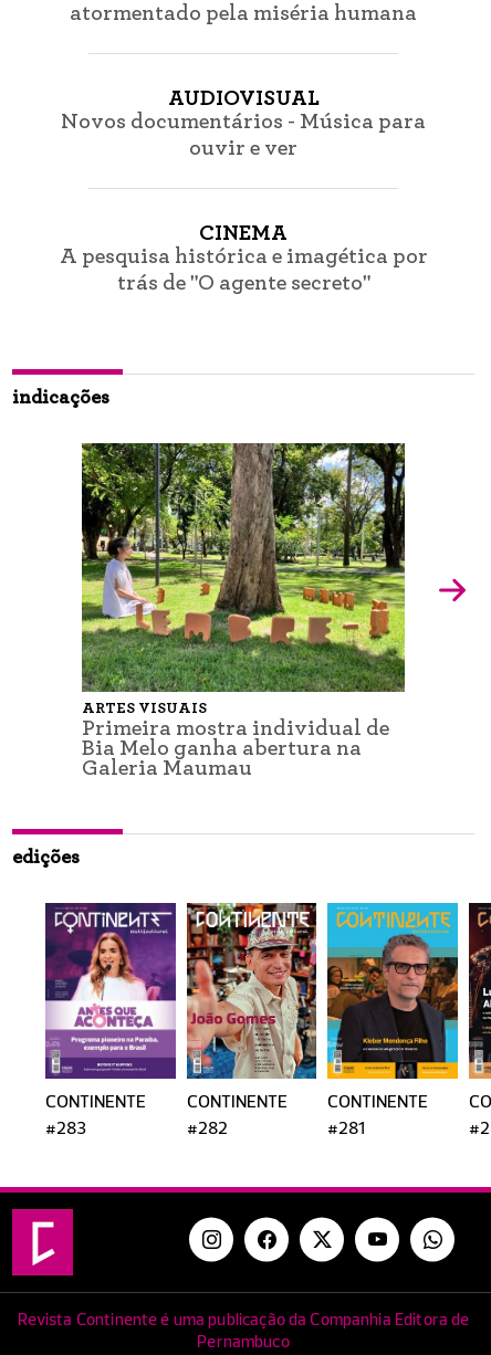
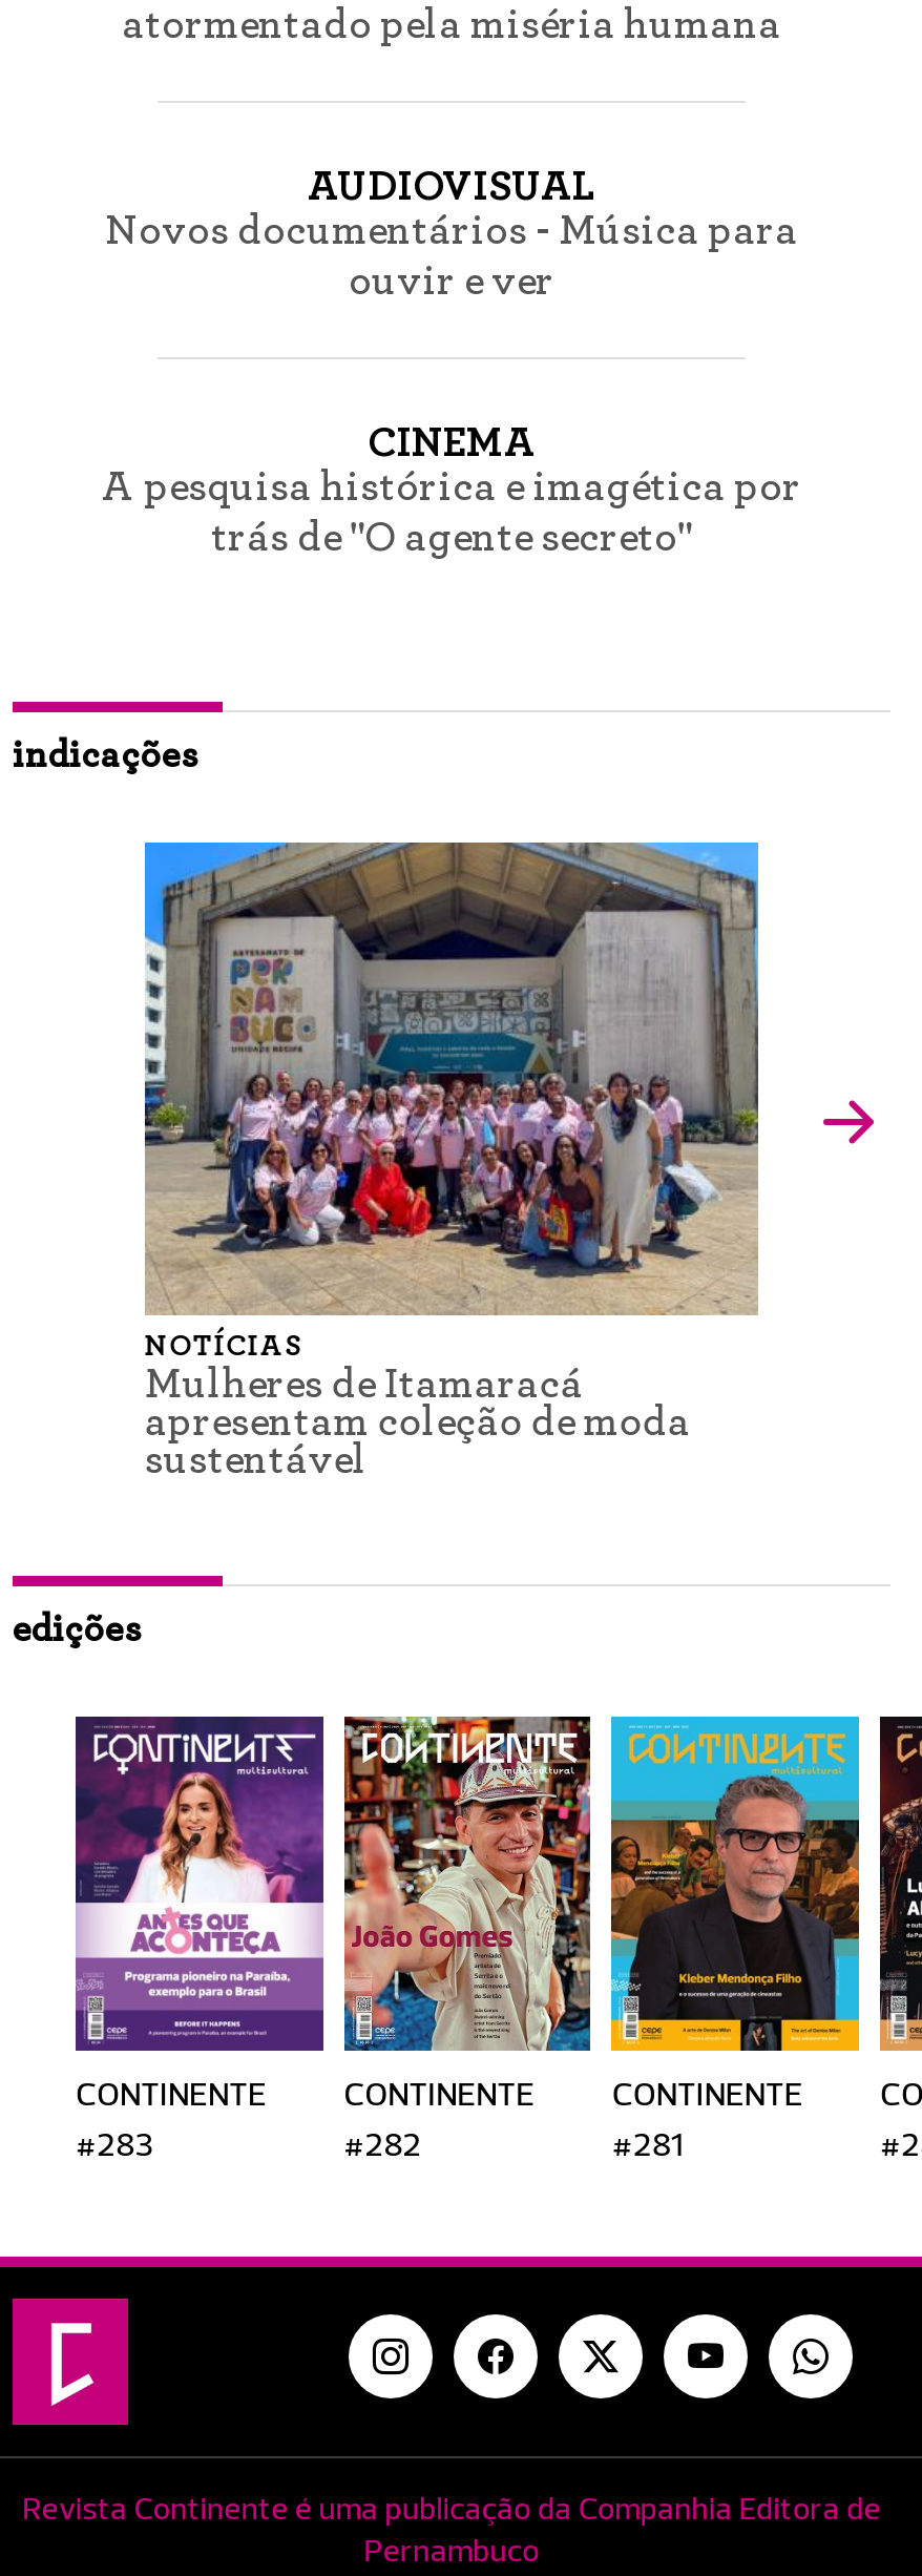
[81,442,406,779] [image] | ARTES VISUAIS | Primeira mostra individual de | Bia Melo ganha abertura na | Galeria Maumau -> [143,840,760,1481] [image] | NOTÍCIAS | Mulheres de Itamaracá | apresentam coleção de moda | sustentável

